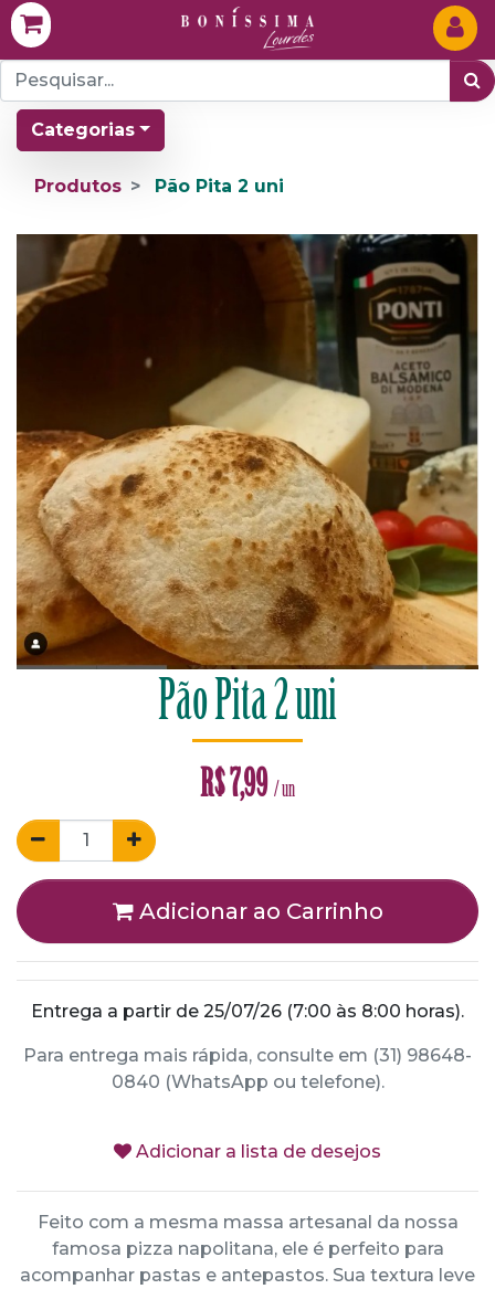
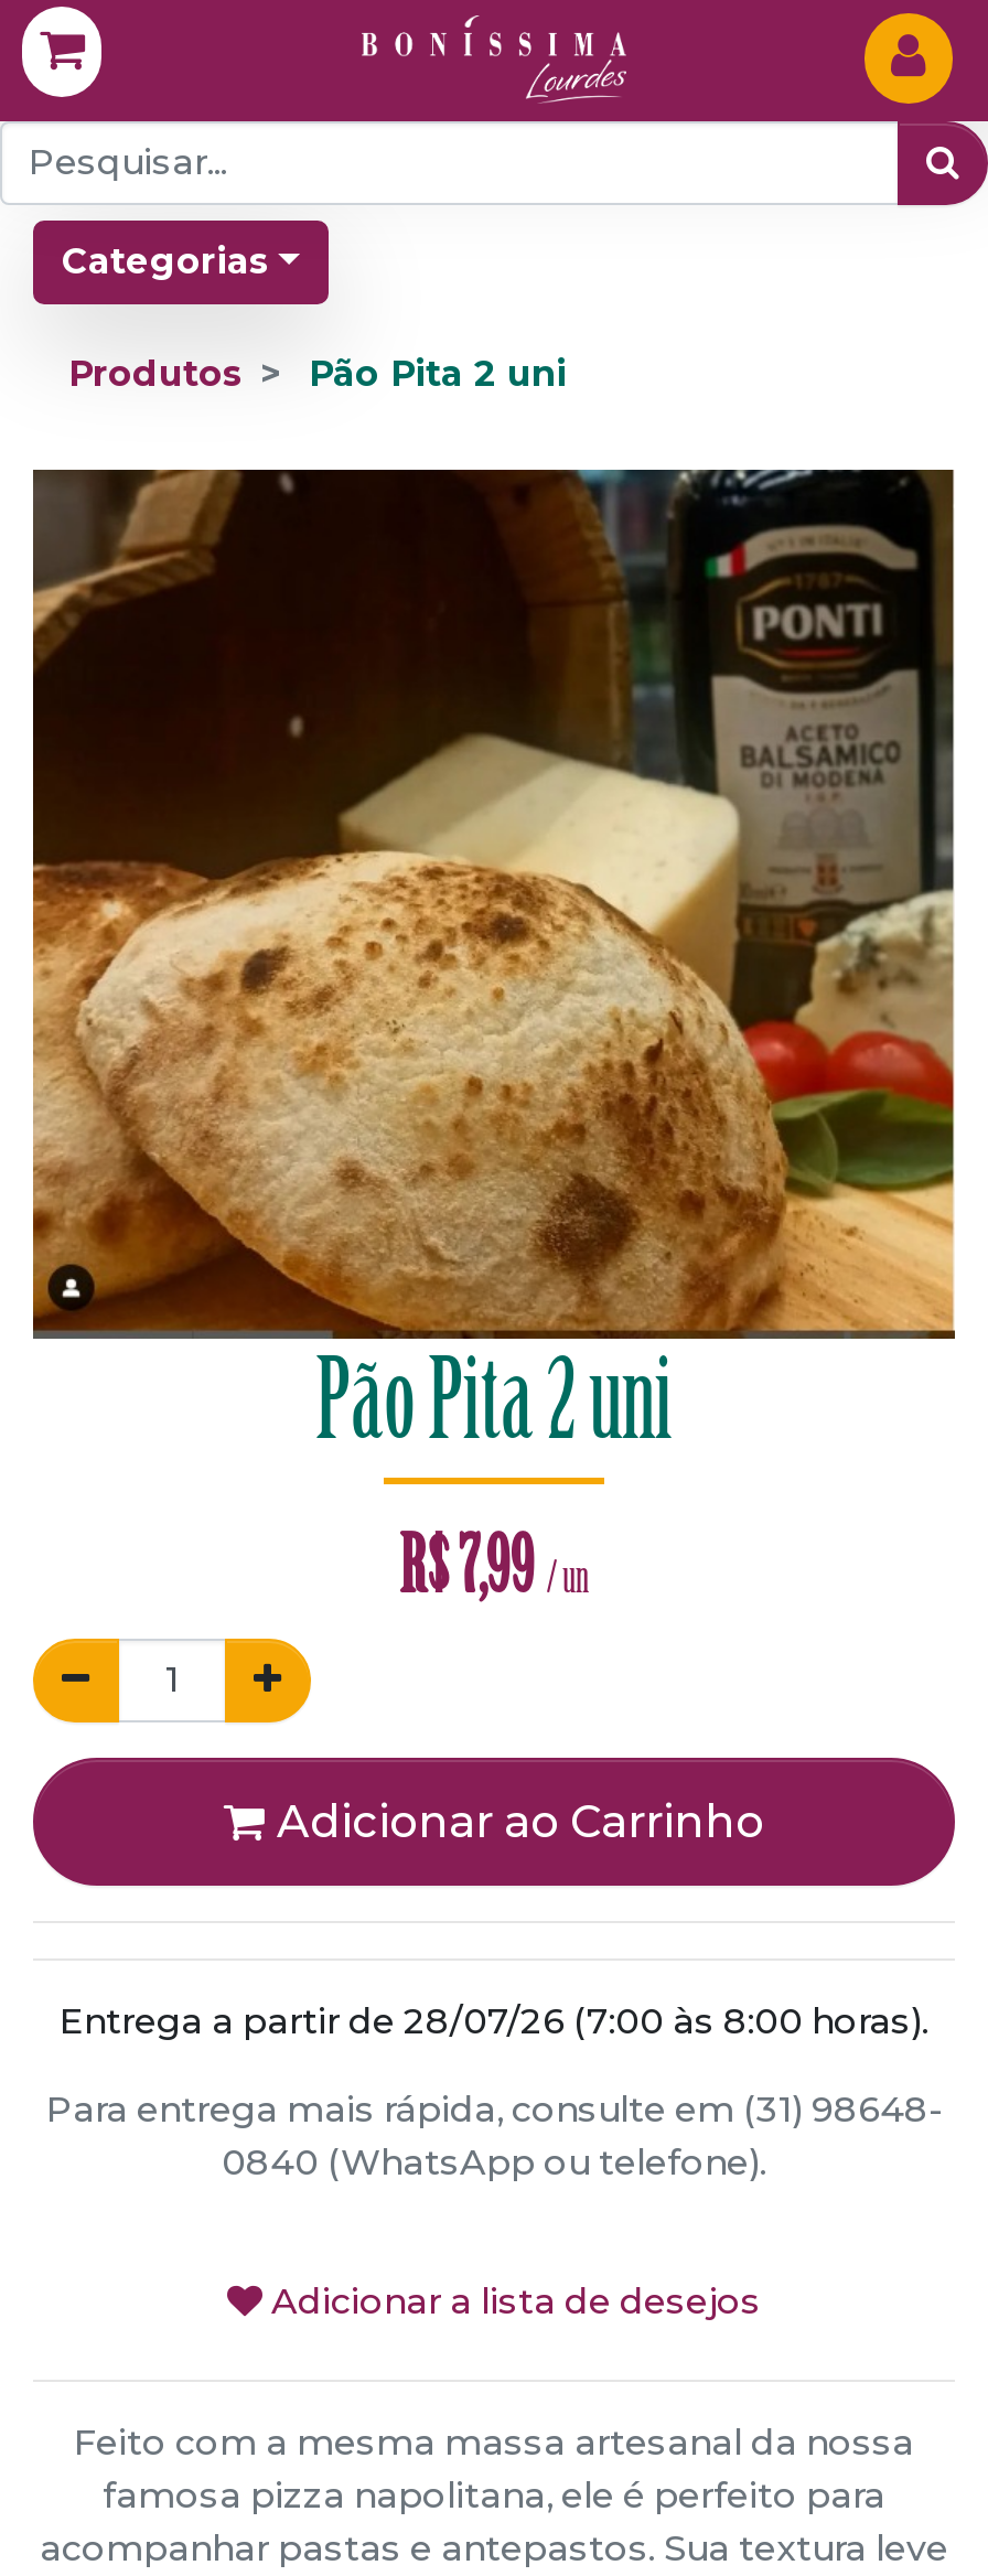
[31,1001,464,1022] Entrega a partir de 25/07/26 (7:00 às 8:00 horas). -> [60,2000,928,2042] Entrega a partir de 28/07/26 (7:00 às 8:00 horas).

